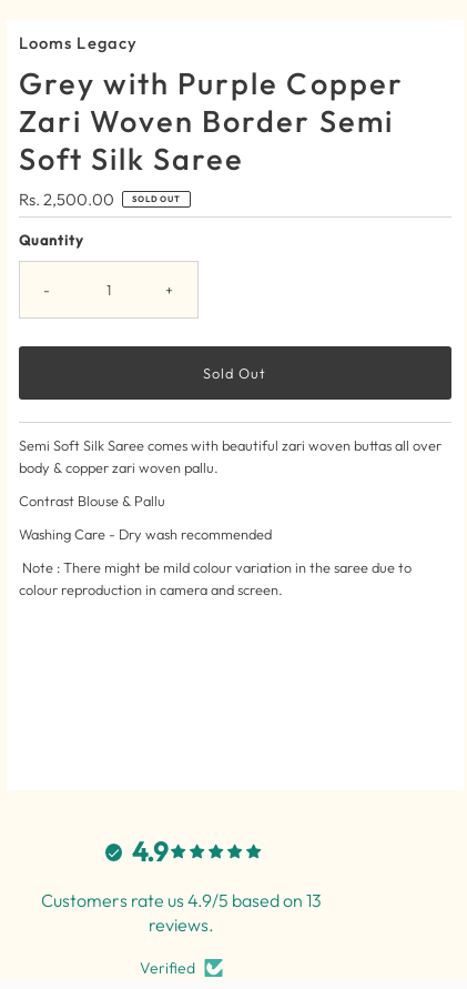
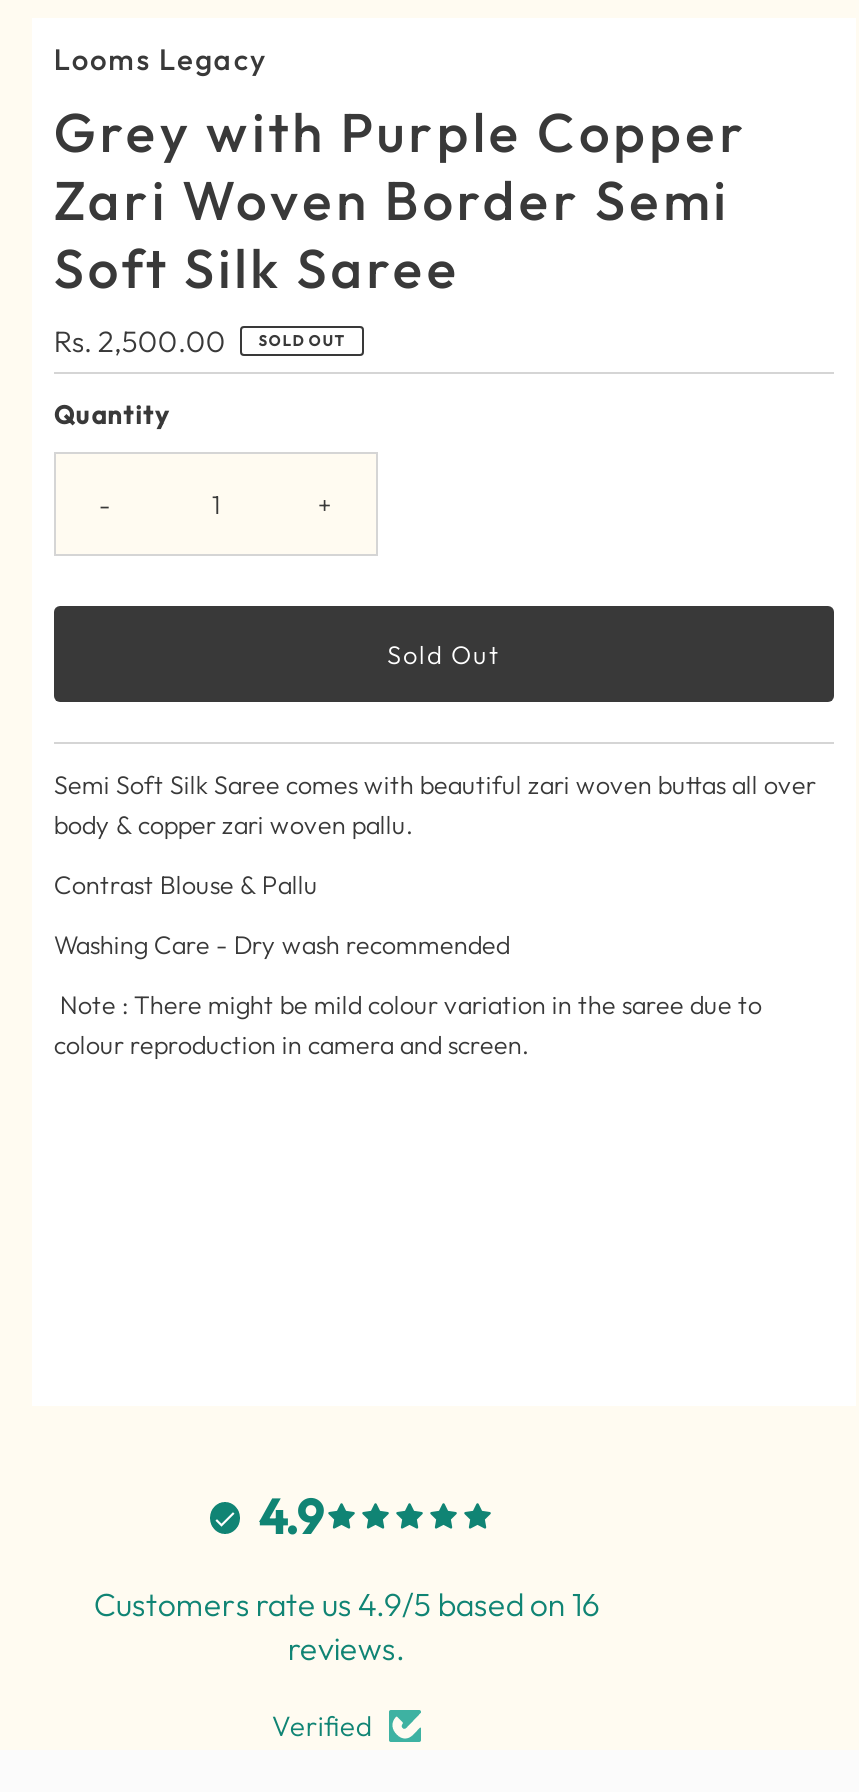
[41,889,321,911] Customers rate us 4.9/5 based on 13 -> [94,1583,600,1623] Customers rate us 4.9/5 based on 16

